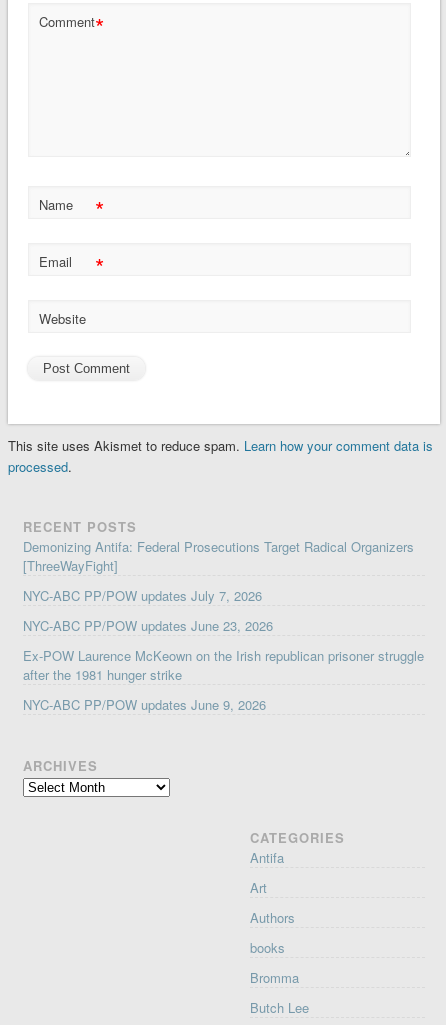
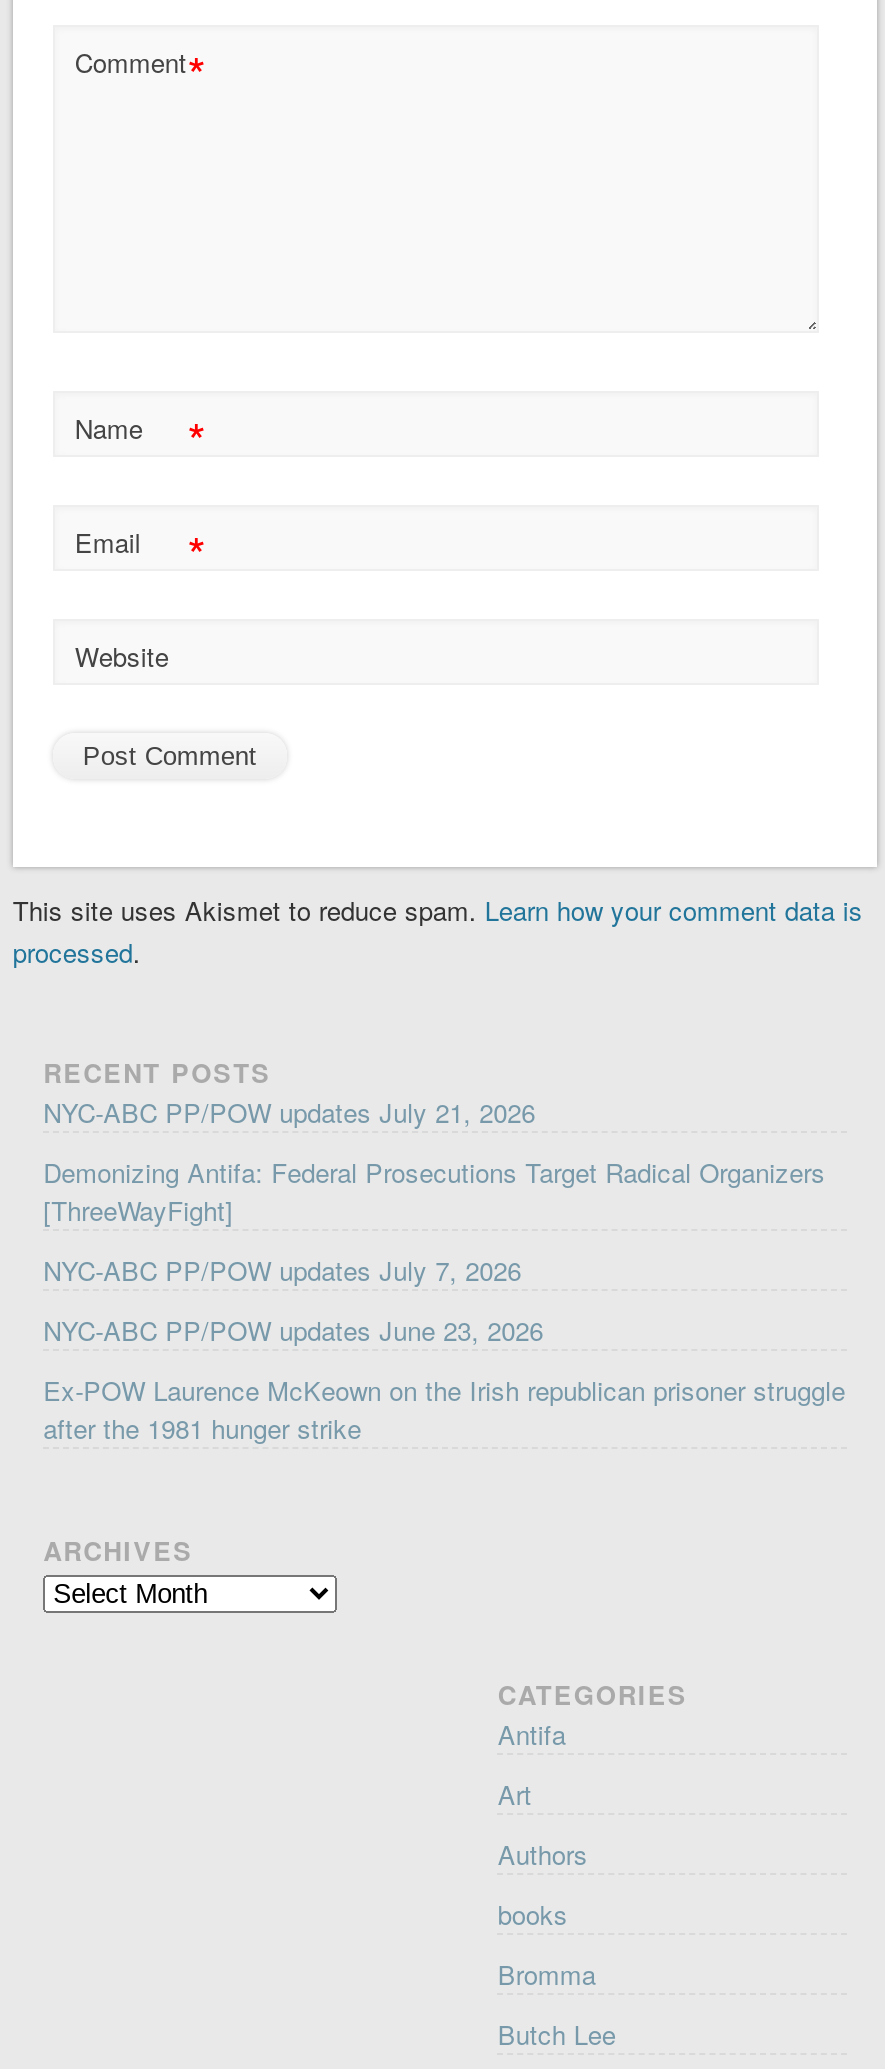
none -> [43,1094,535,1132] NYC-ABC PP/POW updates July 21, 2026
moved [23,537,424,684] -> [43,1154,845,1448]: Demonizing Antifa: Federal Prosecutions Target Radical Organizers | [ThreeWayFight] | NYC-ABC PP/POW updates July 7, 2026 | NYC-ABC PP/POW updates June 23, 2026 | Ex-POW Laurence McKeown on the Irish republican prisoner struggle | after the 1981 hunger strike
[23,695,266,714] NYC-ABC PP/POW updates June 9, 2026 -> none

